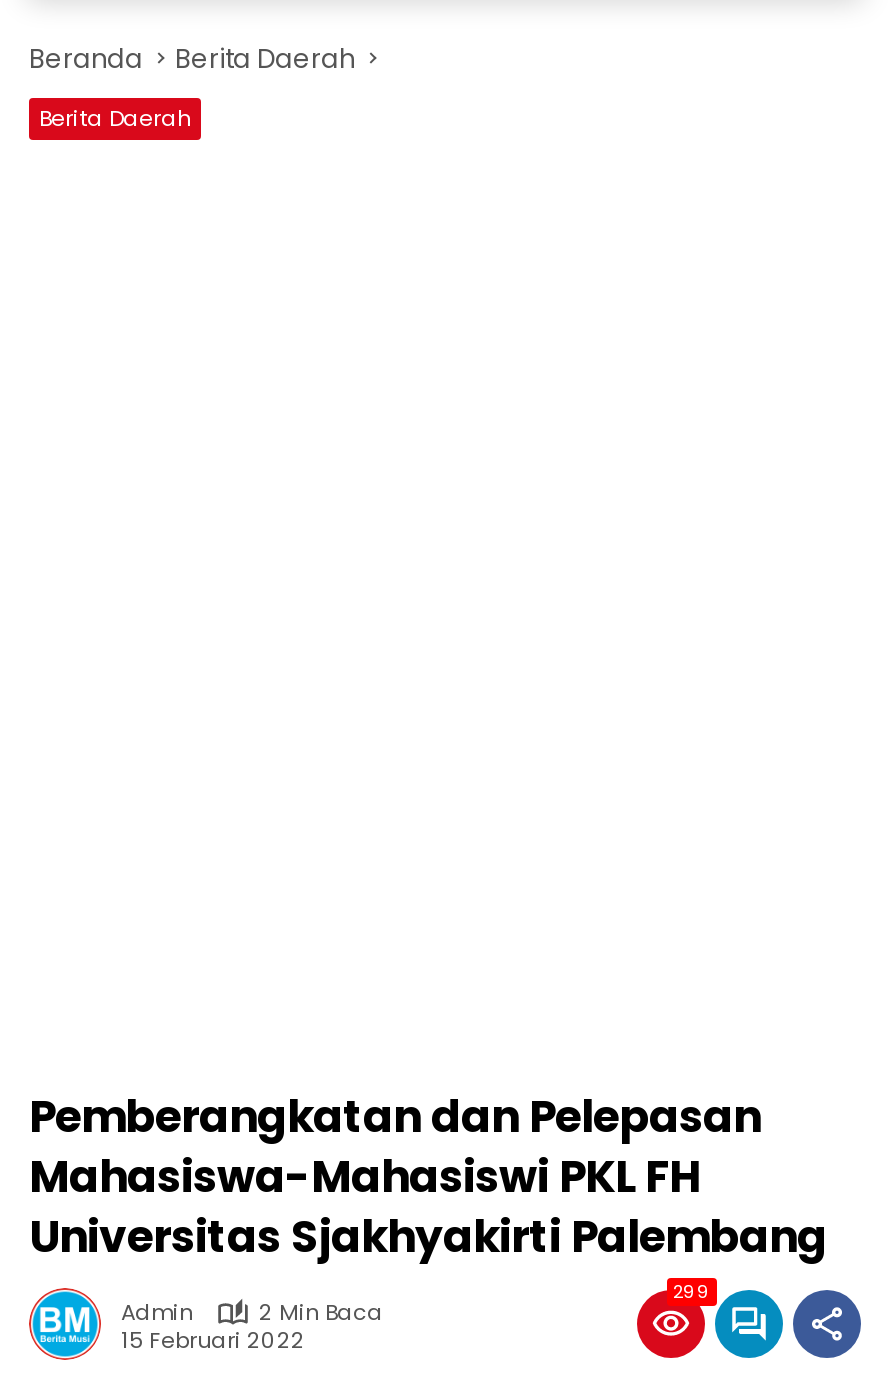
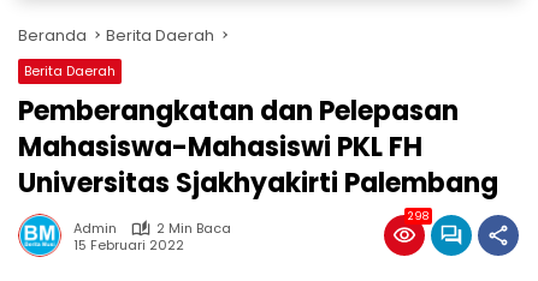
[673,1280,711,1304] 299 -> [408,209,428,223] 298

